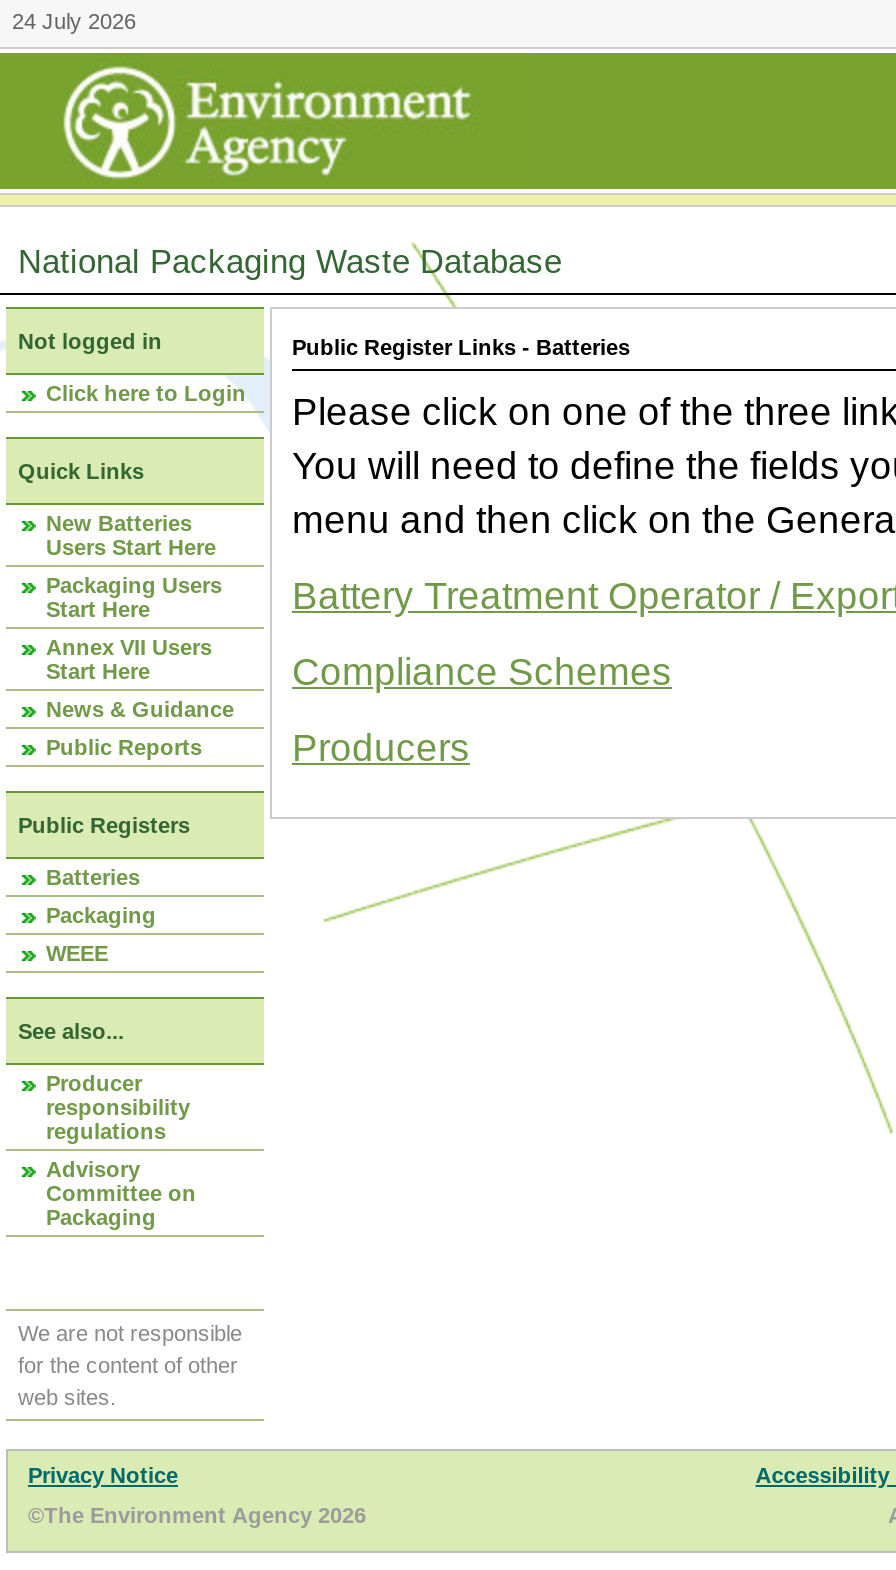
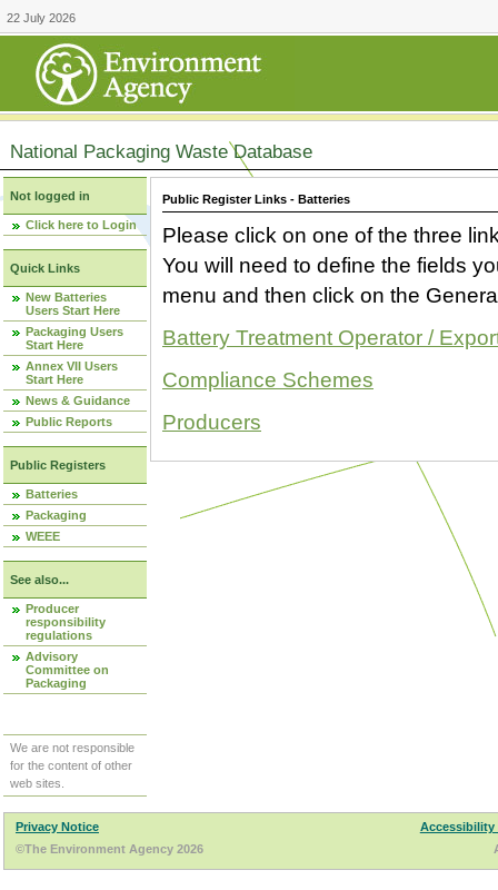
[12,9,136,33] 24 July 2026 -> [7,11,76,24] 22 July 2026

